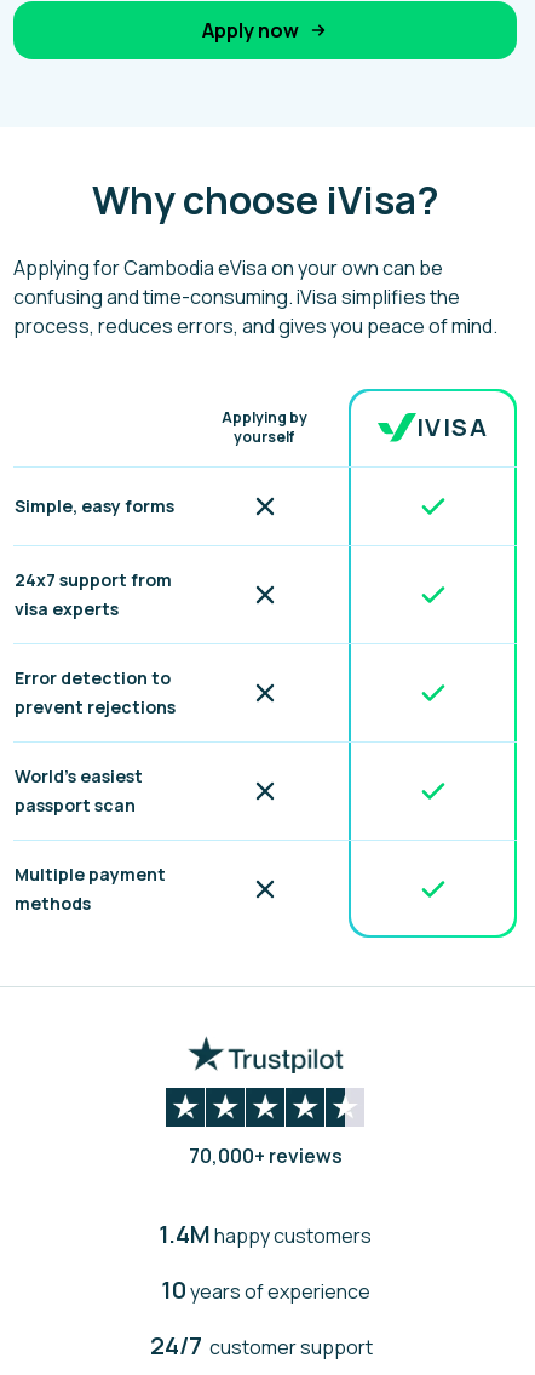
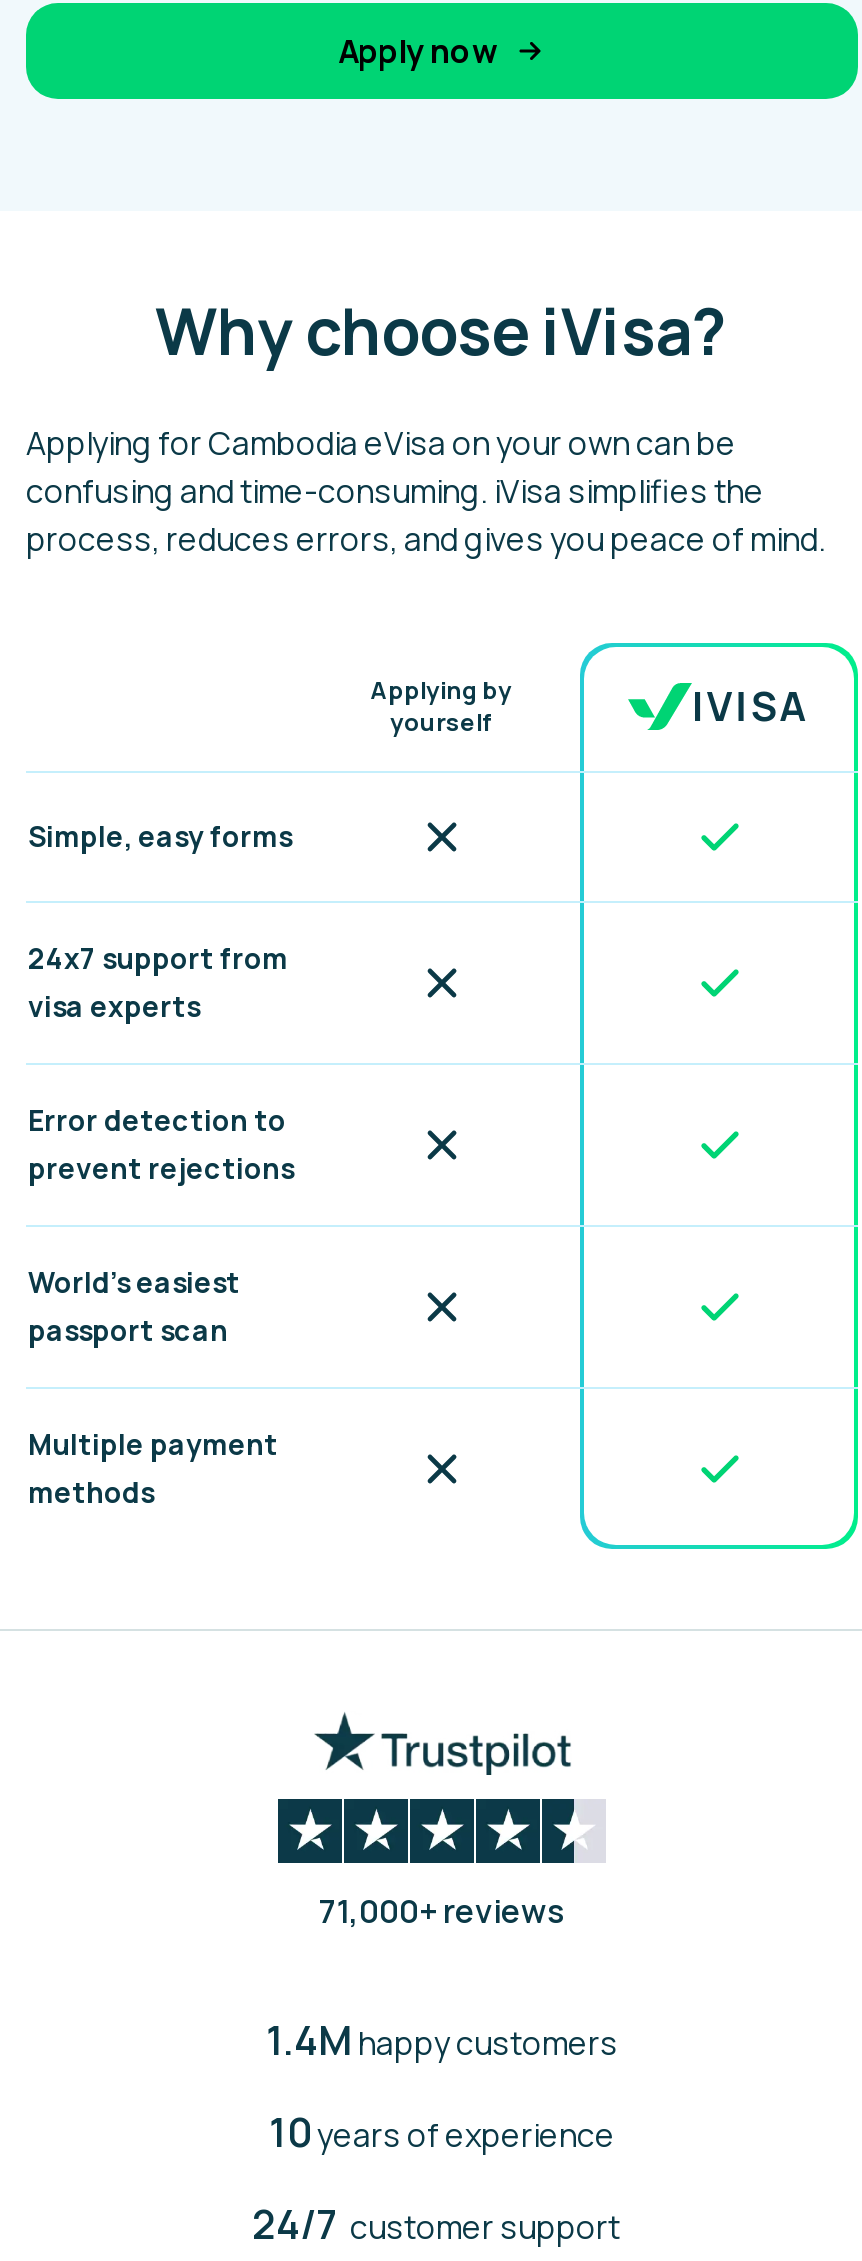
[188,1143,342,1169] 70,000+ reviews -> [319,1889,565,1933] 71,000+ reviews

